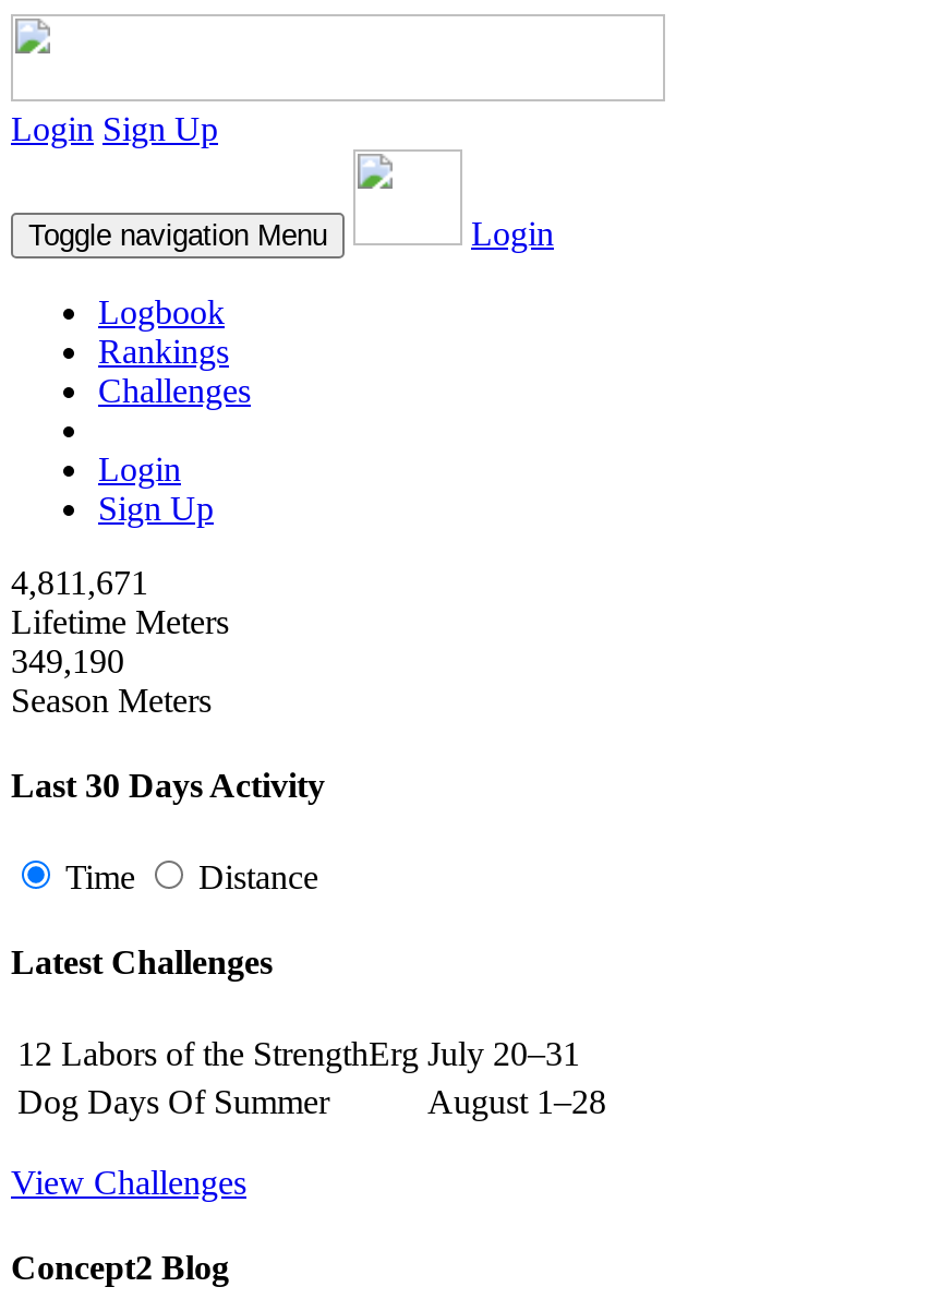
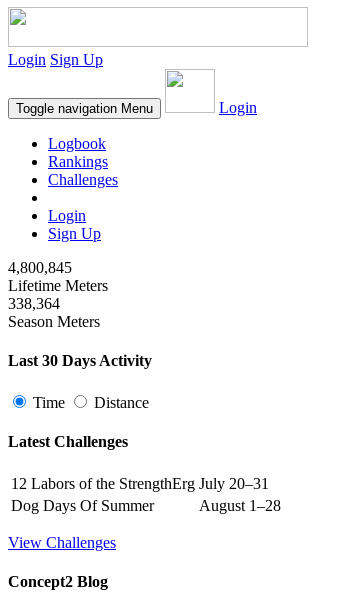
[11,564,148,601] 4,811,671 -> [8,259,72,276] 4,800,845
[11,642,124,679] 349,190 -> [8,295,60,312] 338,364

